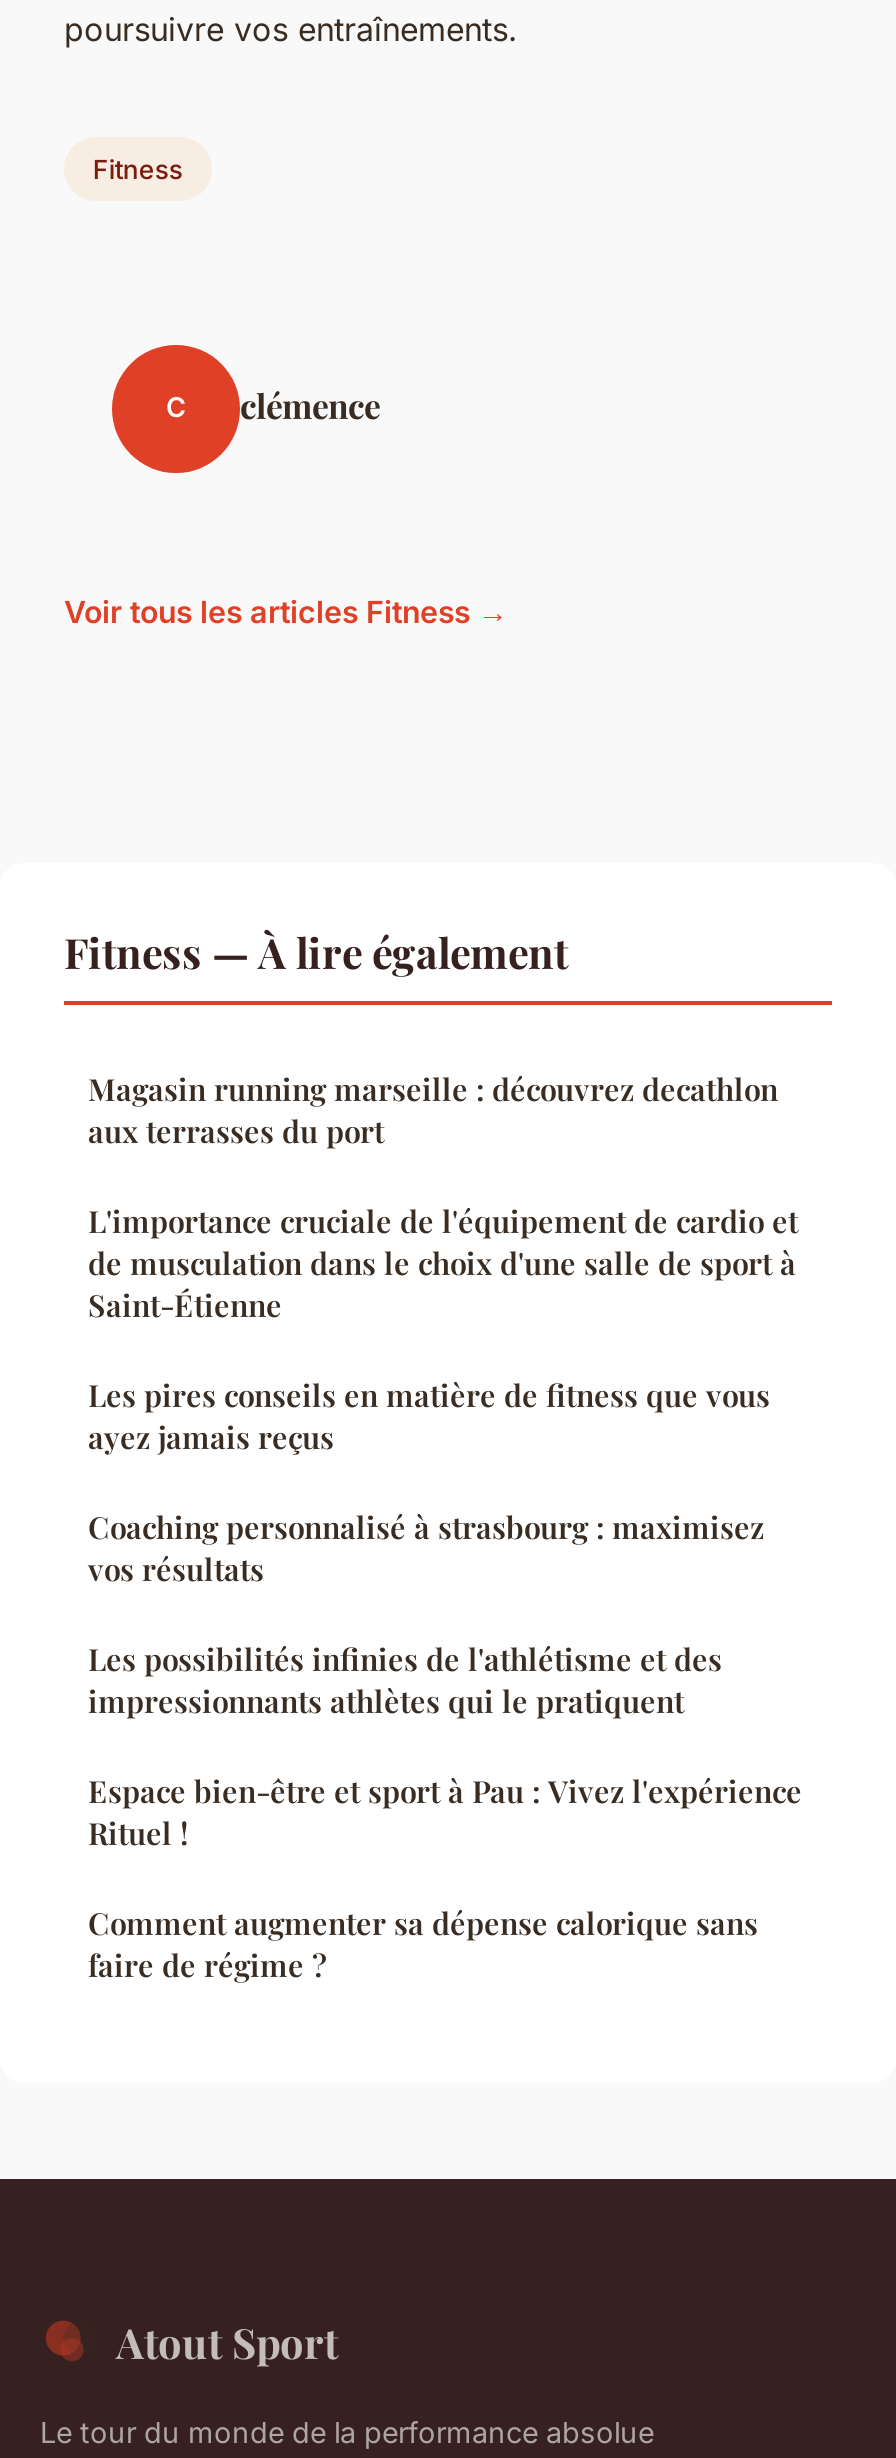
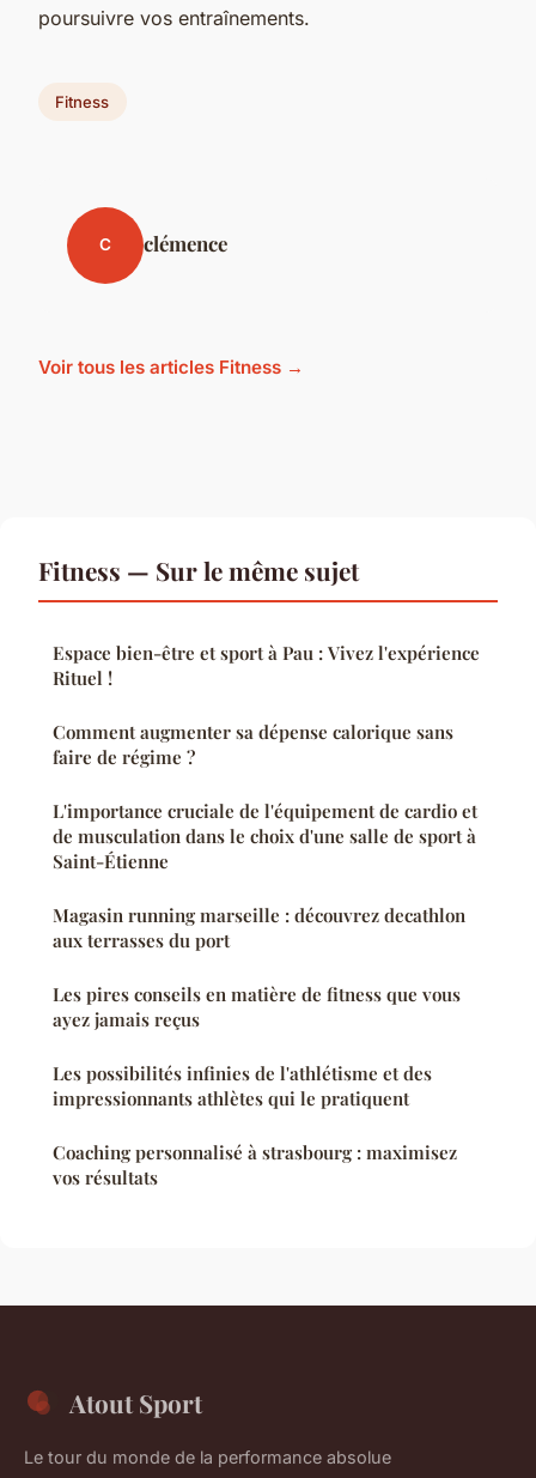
[64,922,568,978] Fitness — À lire également -> [38,553,359,586] Fitness — Sur le même sujet
moved [88,1068,798,1720] -> [53,798,477,1189]: L'importance cruciale de l'équipement de cardio et | de musculation dans le choix d'une salle de sport à | Saint-Étienne | ... | Coaching personnalisé à strasbourg : maximisez | vos résultats
moved [88,1770,802,1984] -> [53,640,480,768]: Espace bien-être et sport à Pau : Vivez l'expérience | Rituel ! | Comment augmenter sa dépense calorique sans | faire de régime ?

